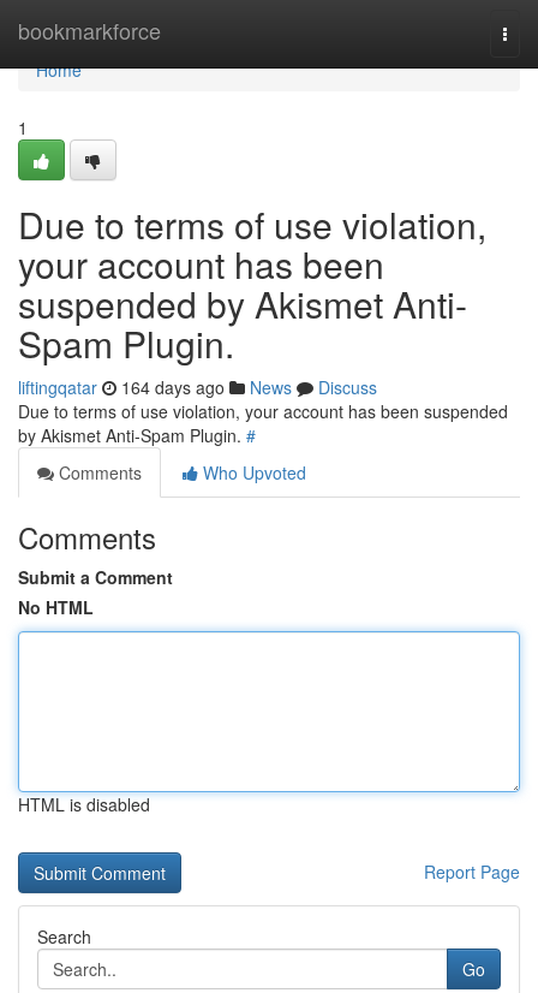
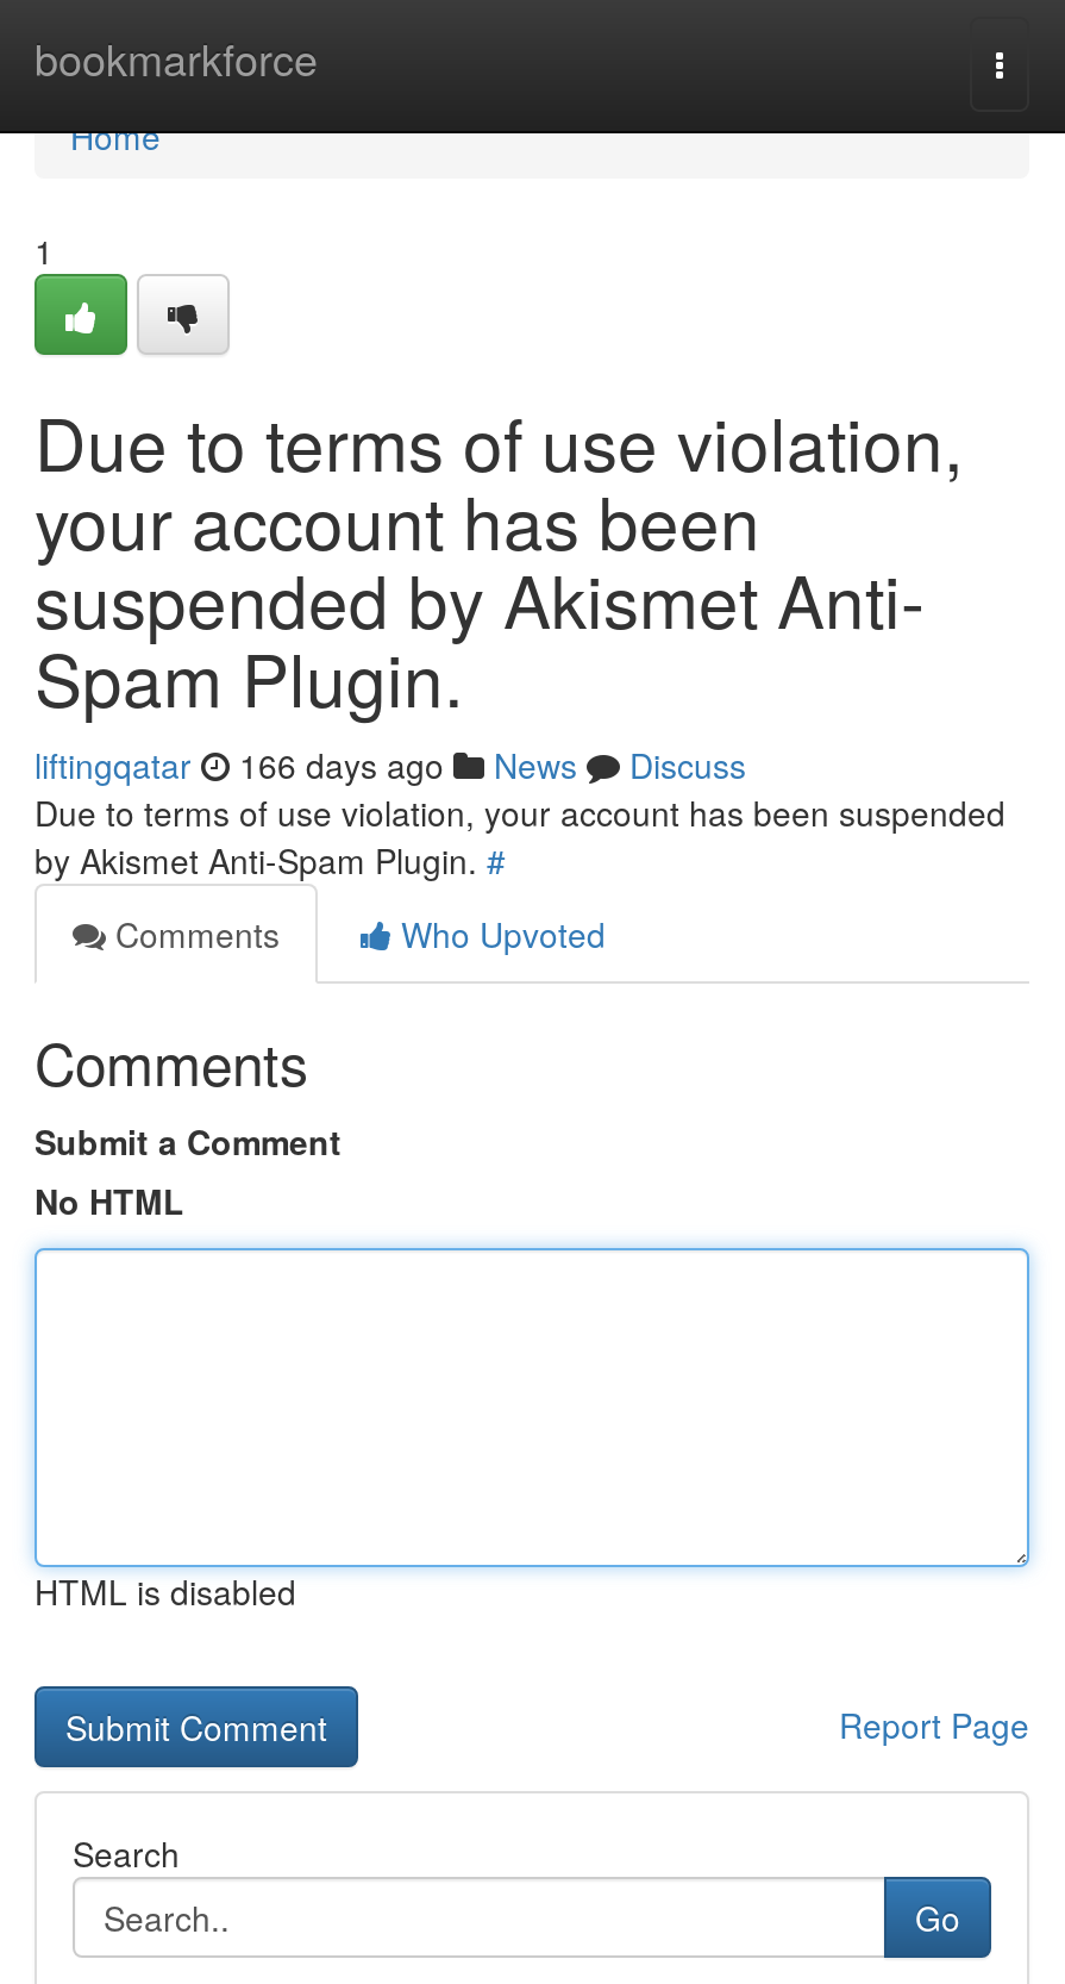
[18,375,377,399] liftingqatar 164 days ago News Discuss -> [35,741,746,788] liftingqatar 166 days ago News Discuss

